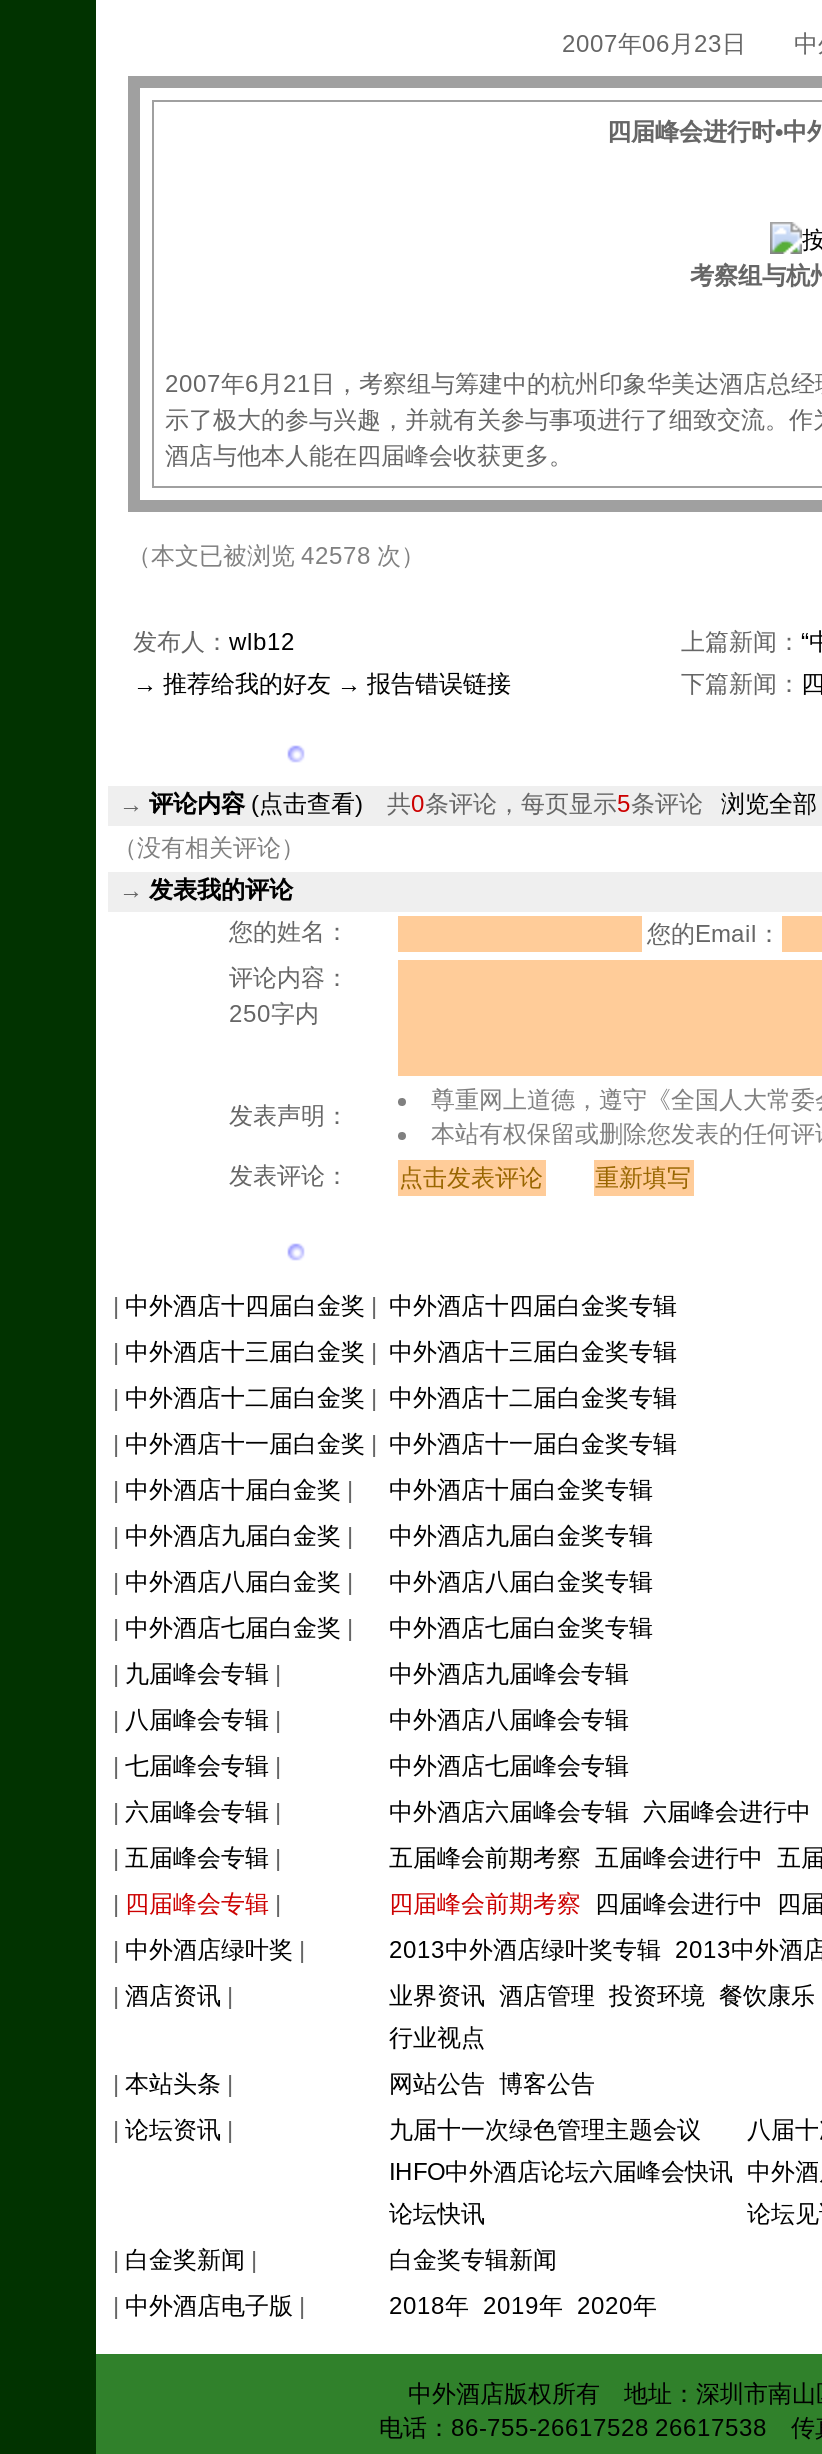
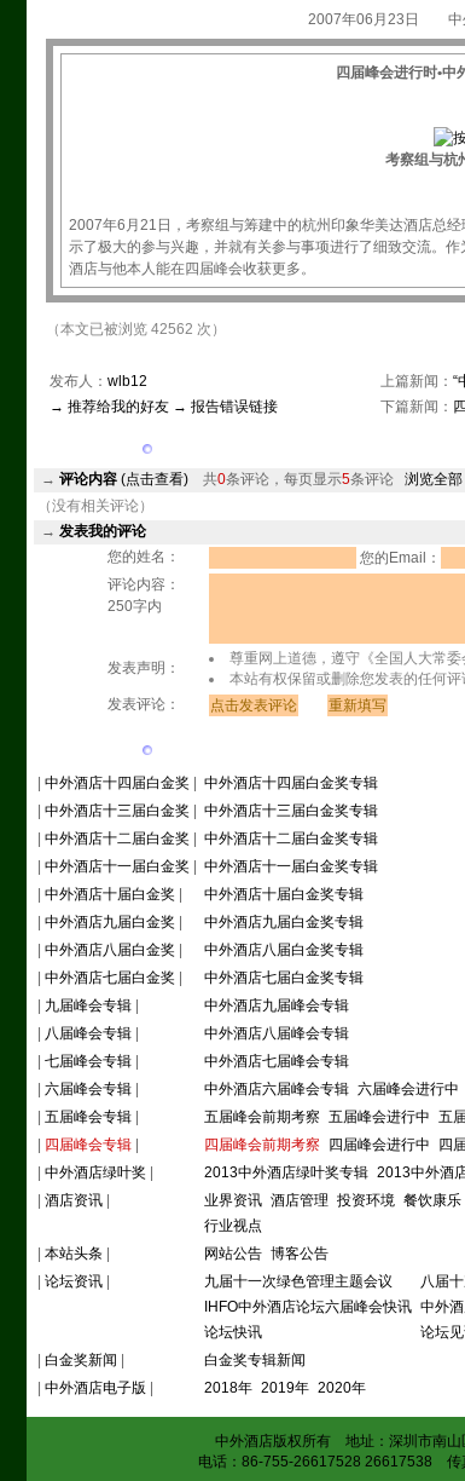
[127,542,425,570] （本文已被浏览 42578 次） -> [45,321,225,338] （本文已被浏览 42562 次）

